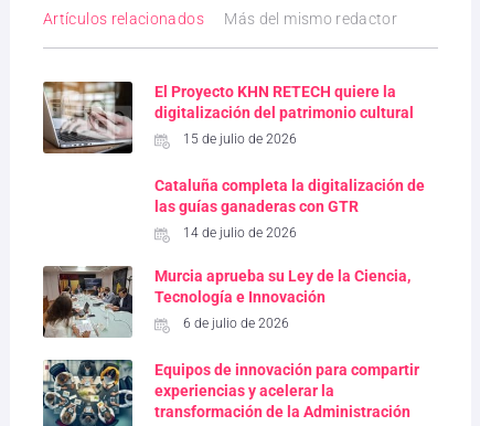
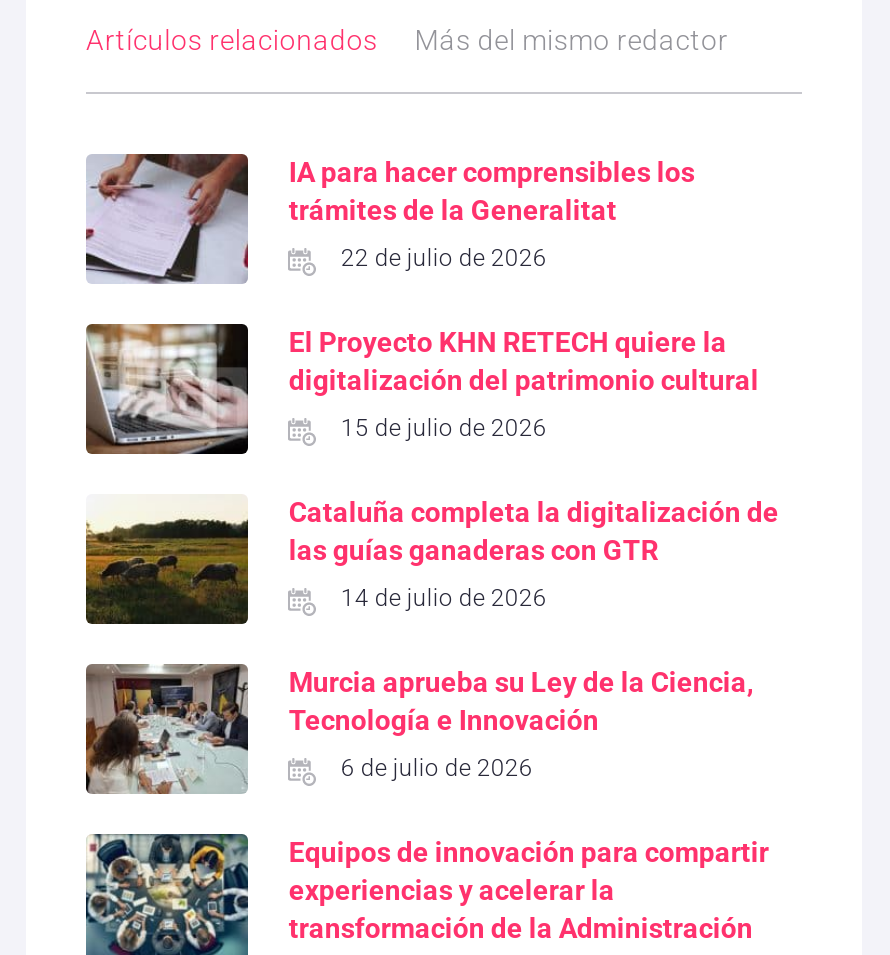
none -> [86,152,695,284] [image] | IA para hacer comprensibles los | trámites de la Generalitat | 22 de julio de 2026
none -> [84,498,250,626] [image]

